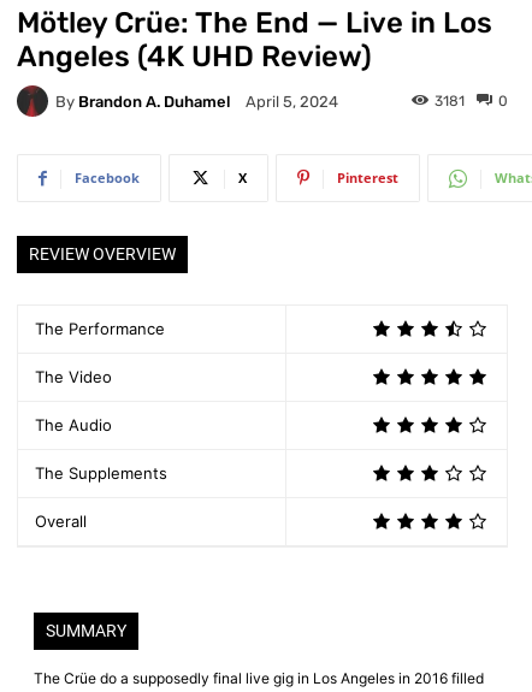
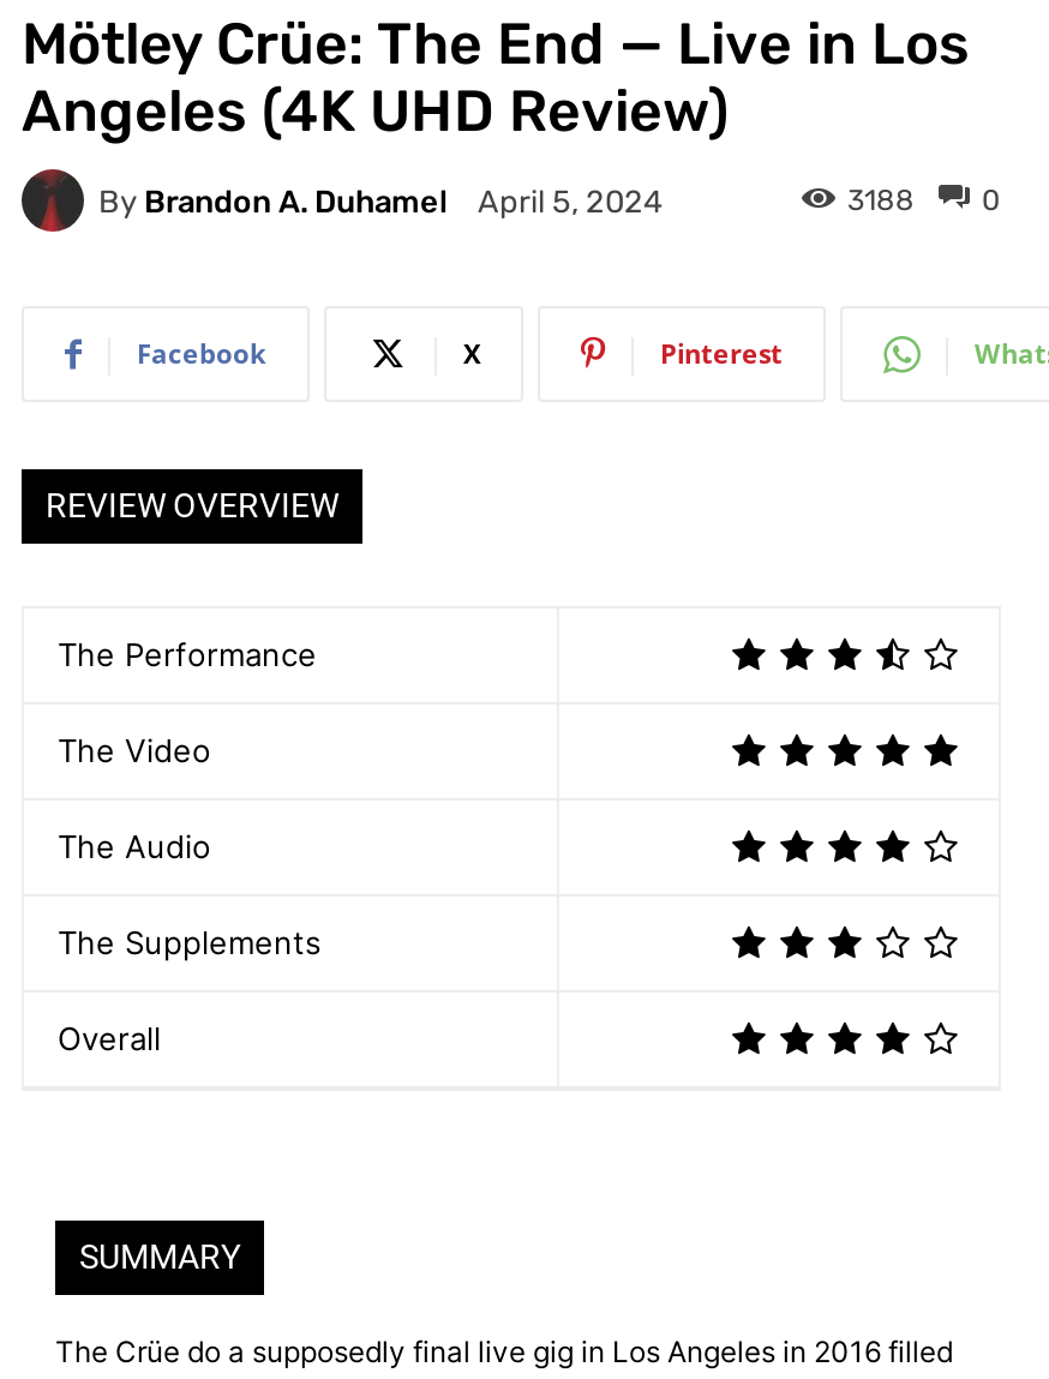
[435,93,508,109] 3181 0 -> [847,183,1001,217] 3188 0

